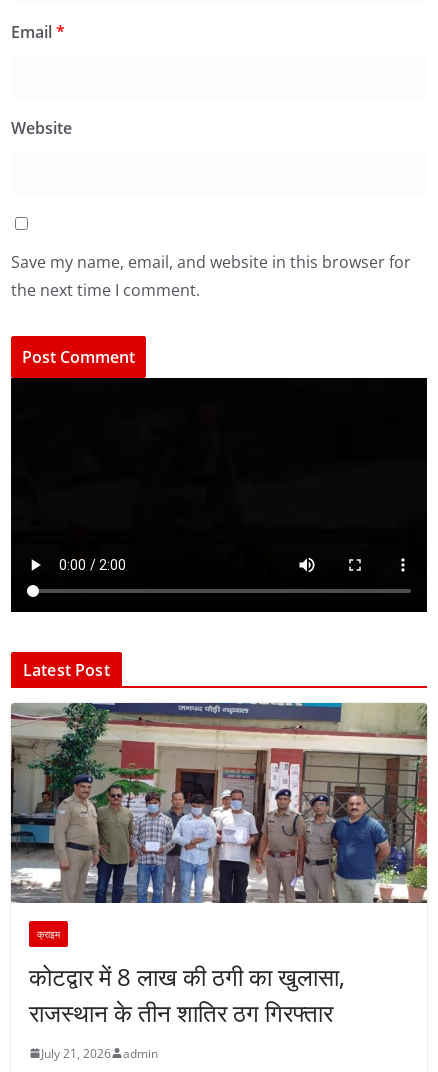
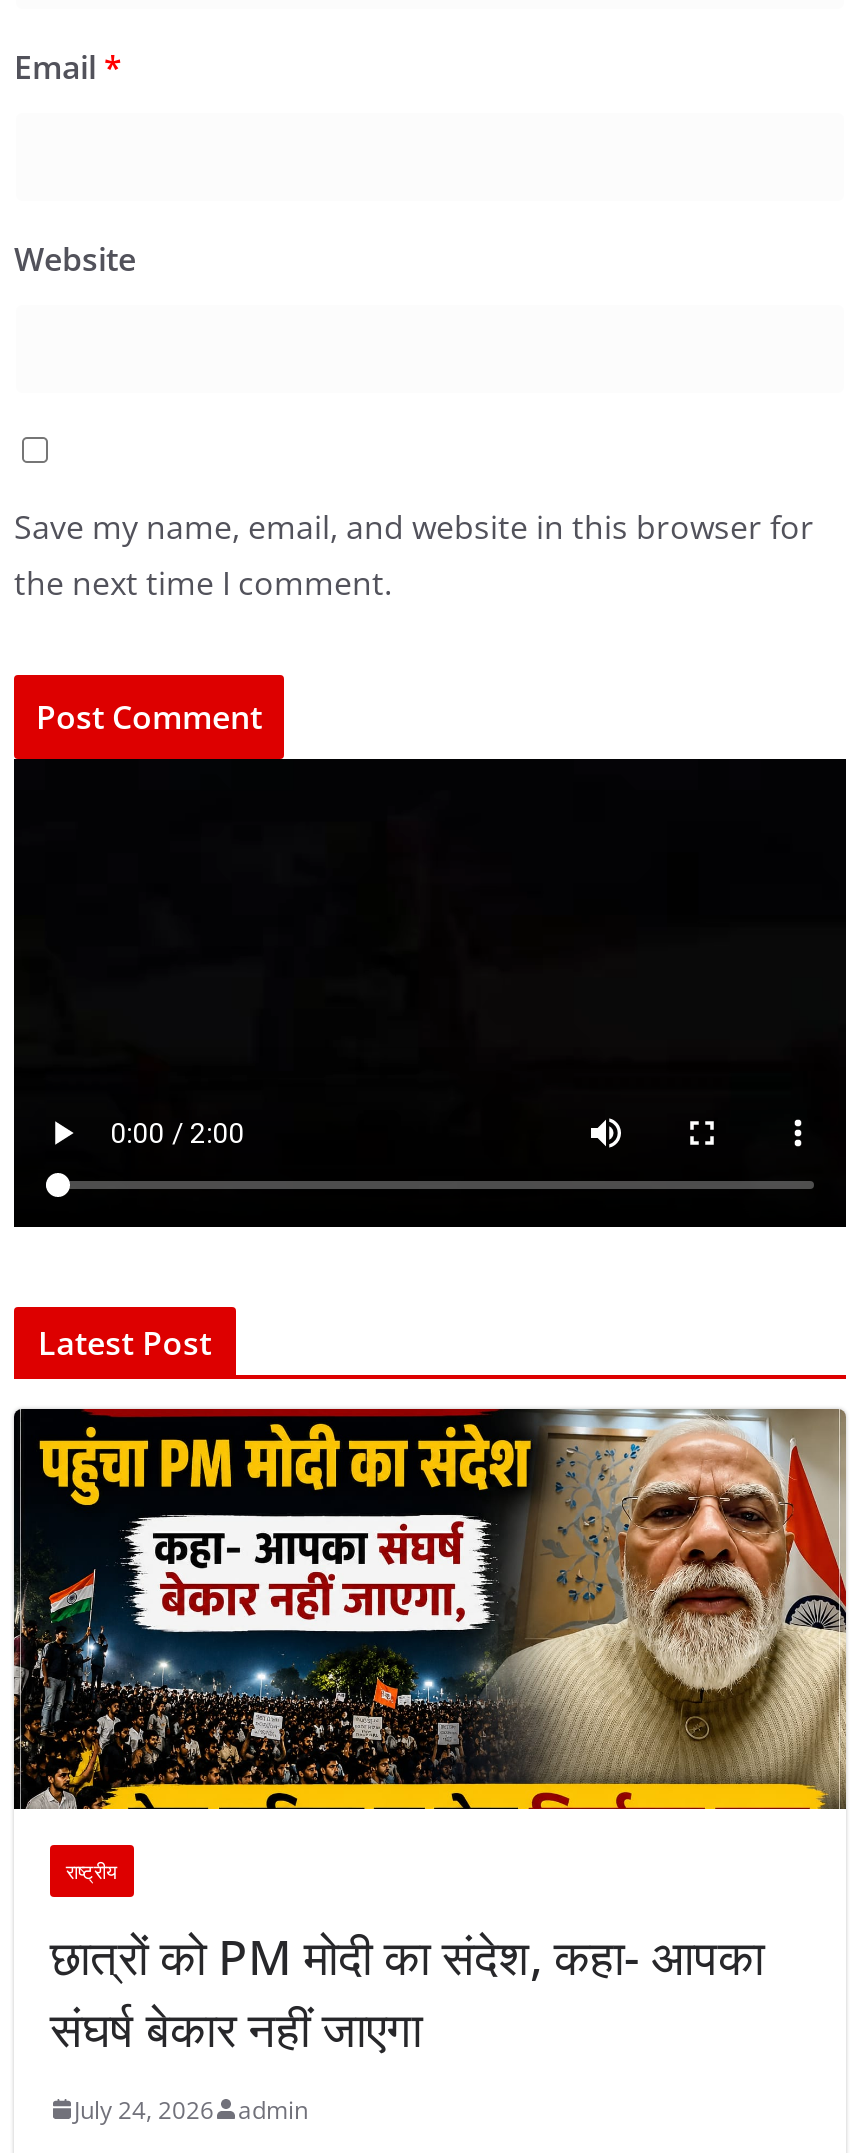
[10,702,428,941] [image] | क्राइम -> [12,1407,848,1884] [image] | राष्ट्रीय
[29,960,345,1029] कोटद्वार में 8 लाख की ठगी का खुलासा, | राजस्थान के तीन शातिर ठग गिरफ्तार -> [50,1922,764,2060] छात्रों को PM मोदी का संदेश, कहा- आपका | संघर्ष बेकार नहीं जाएगा
[41,1045,158,1062] July 21, 2026 admin -> [74,2092,308,2126] July 24, 2026 admin

